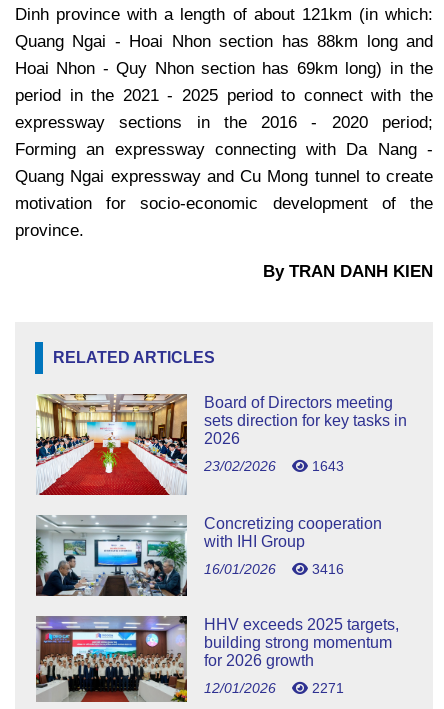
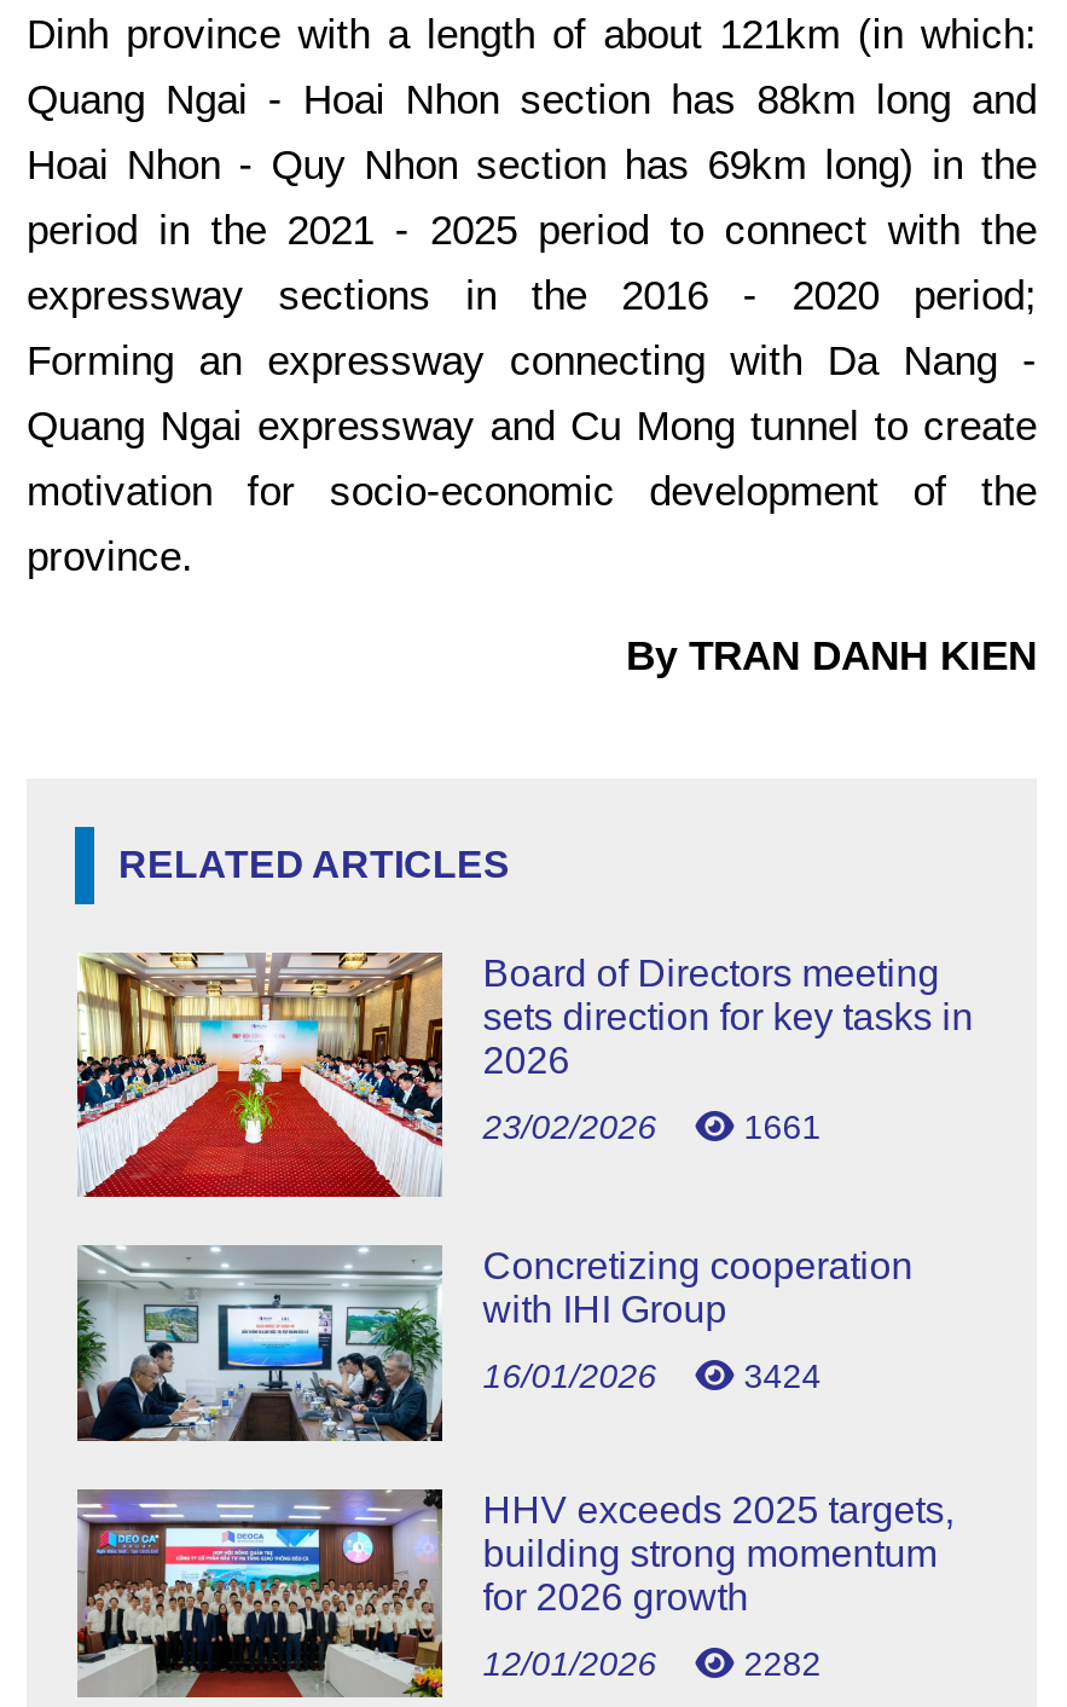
[204,458,344,474] 23/02/2026 1643 -> [483,1108,821,1147] 23/02/2026 1661
[204,561,344,577] 16/01/2026 3416 -> [483,1356,821,1395] 16/01/2026 3424
[204,680,344,696] 12/01/2026 2271 -> [483,1643,821,1682] 12/01/2026 2282

